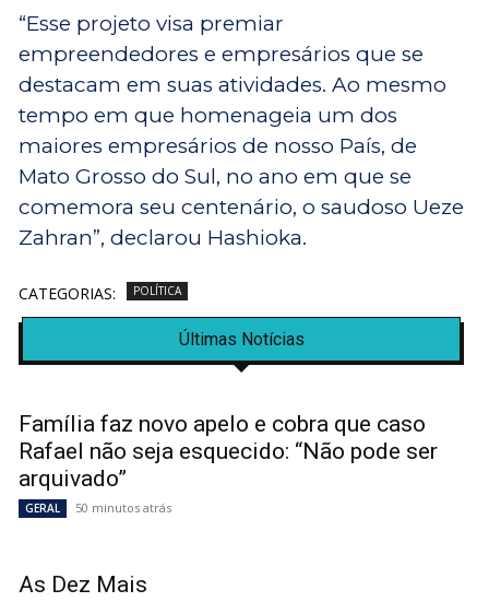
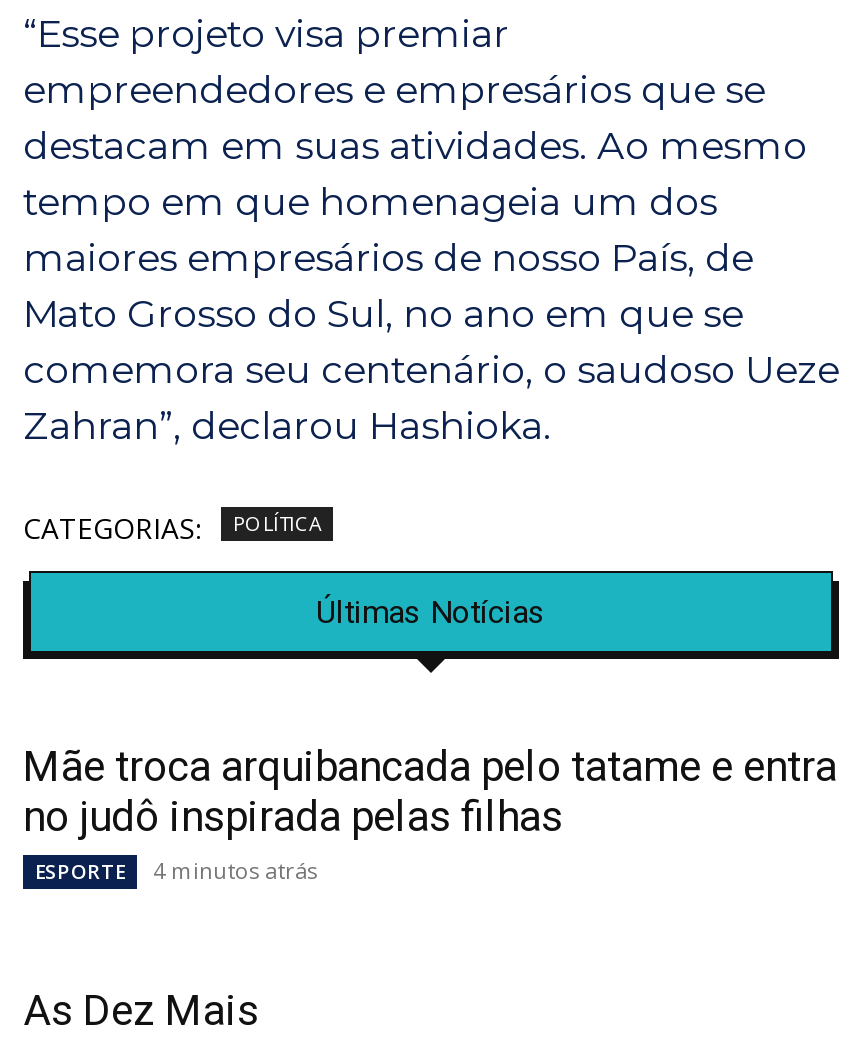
[19,411,438,516] Família faz novo apelo e cobra que caso | Rafael não seja esquecido: “Não pode ser | arquivado” | GERAL | 50 minutos atrás -> [23,743,837,885] Mãe troca arquibancada pelo tatame e entra | no judô inspirada pelas filhas | ESPORTE | 4 minutos atrás

